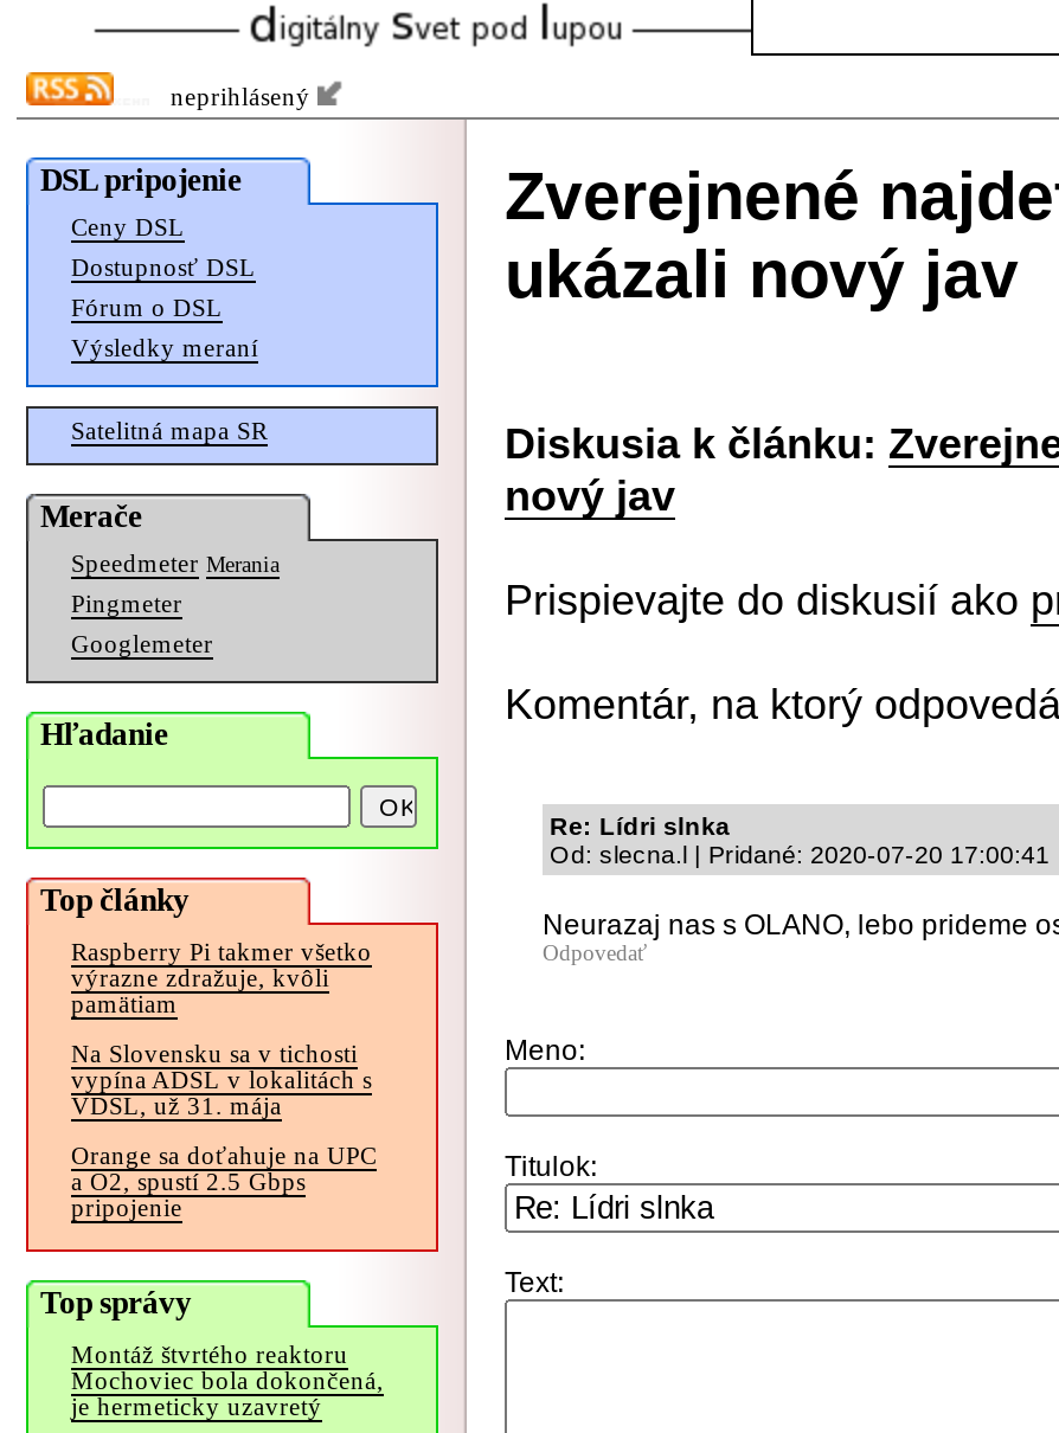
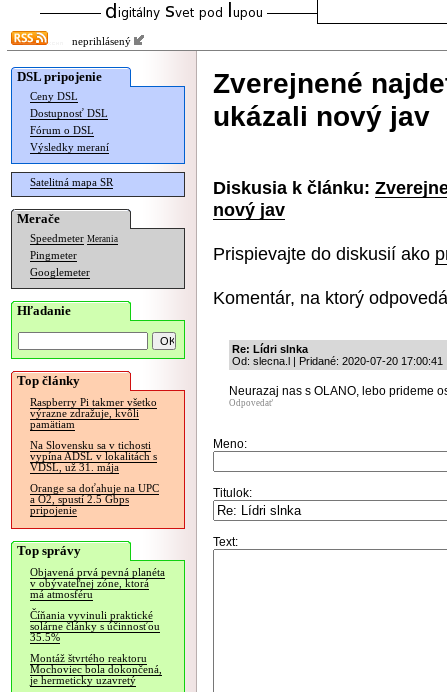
none -> [30,567,165,643] Objavená prvá pevná planéta | v obývateľnej zóne, ktorá | má atmosféru | Číňania vyvinuli praktické | solárne články s účinnosťou | 35.5%

